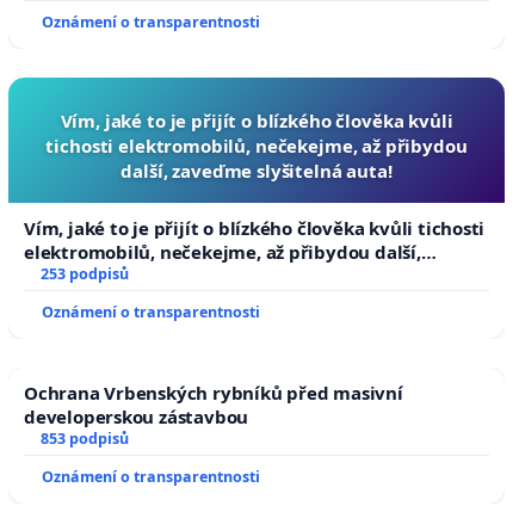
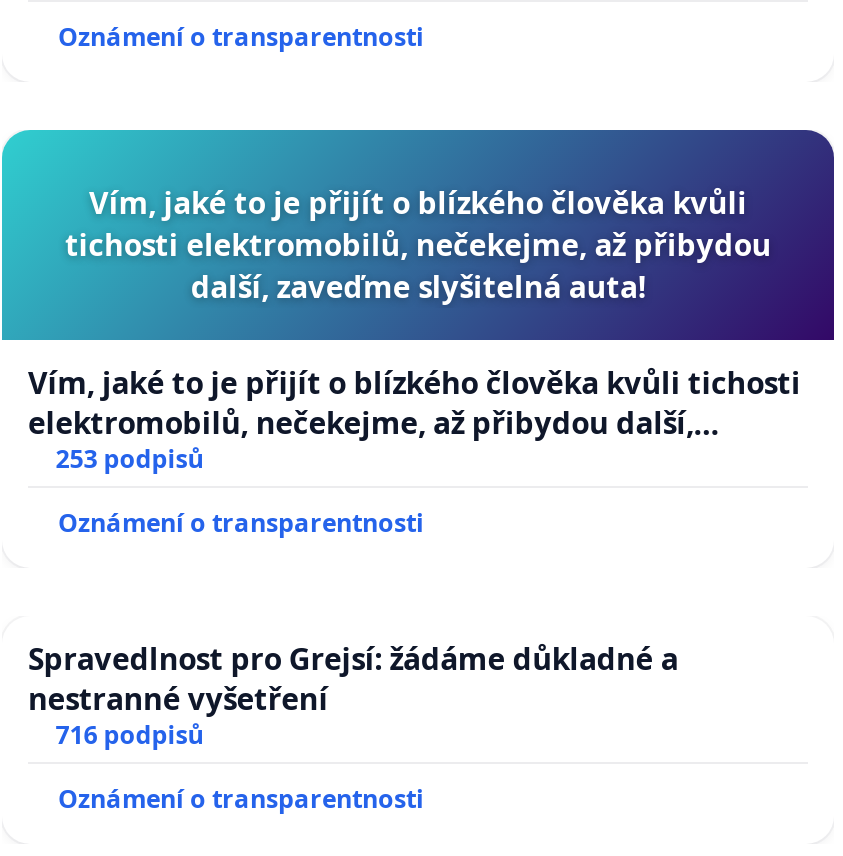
[24,381,403,449] Ochrana Vrbenských rybníků před masivní | developerskou zástavbou | 853 podpisů -> [28,639,678,753] Spravedlnost pro Grejsí: žádáme důkladné a | nestranné vyšetření | 716 podpisů

